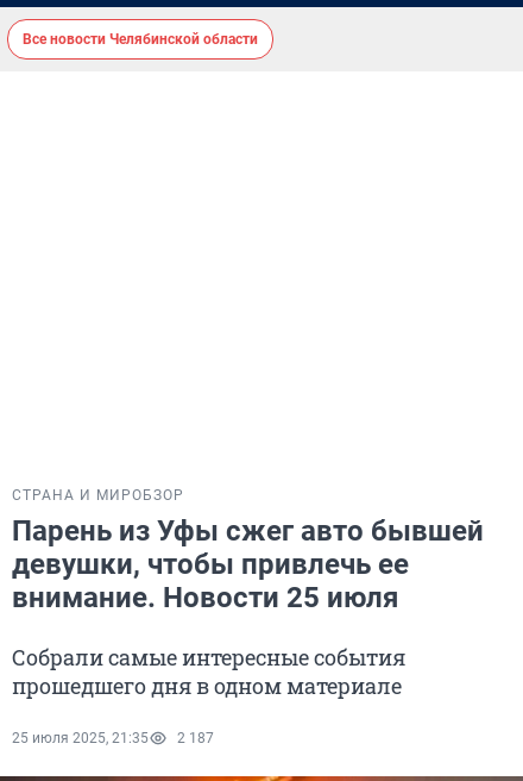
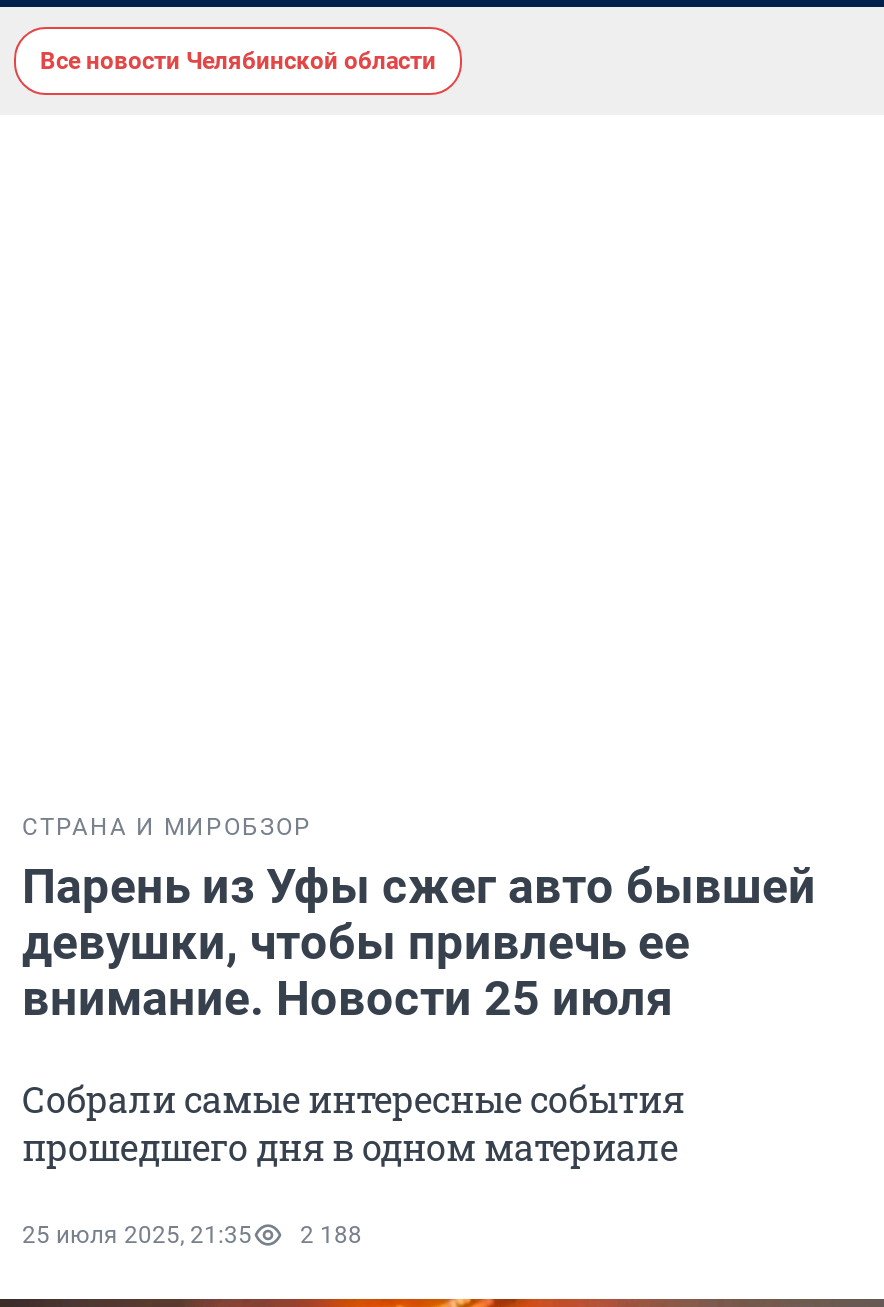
[12,730,214,747] 25 июля 2025, 21:35 2 187 -> [22,1221,362,1249] 25 июля 2025, 21:35 2 188

